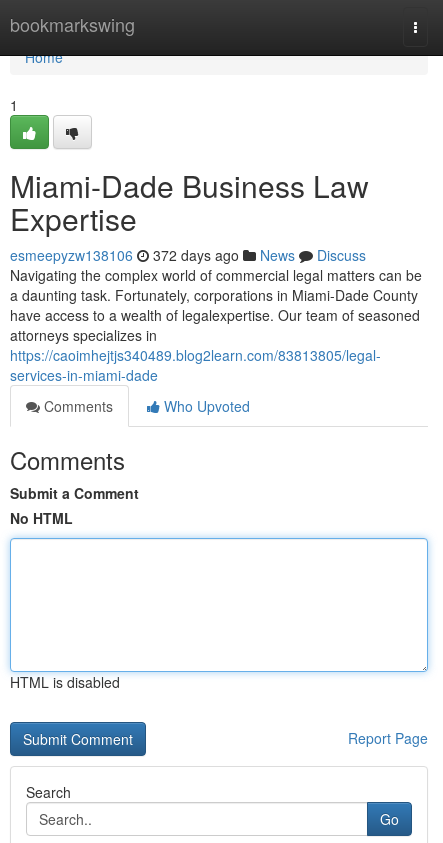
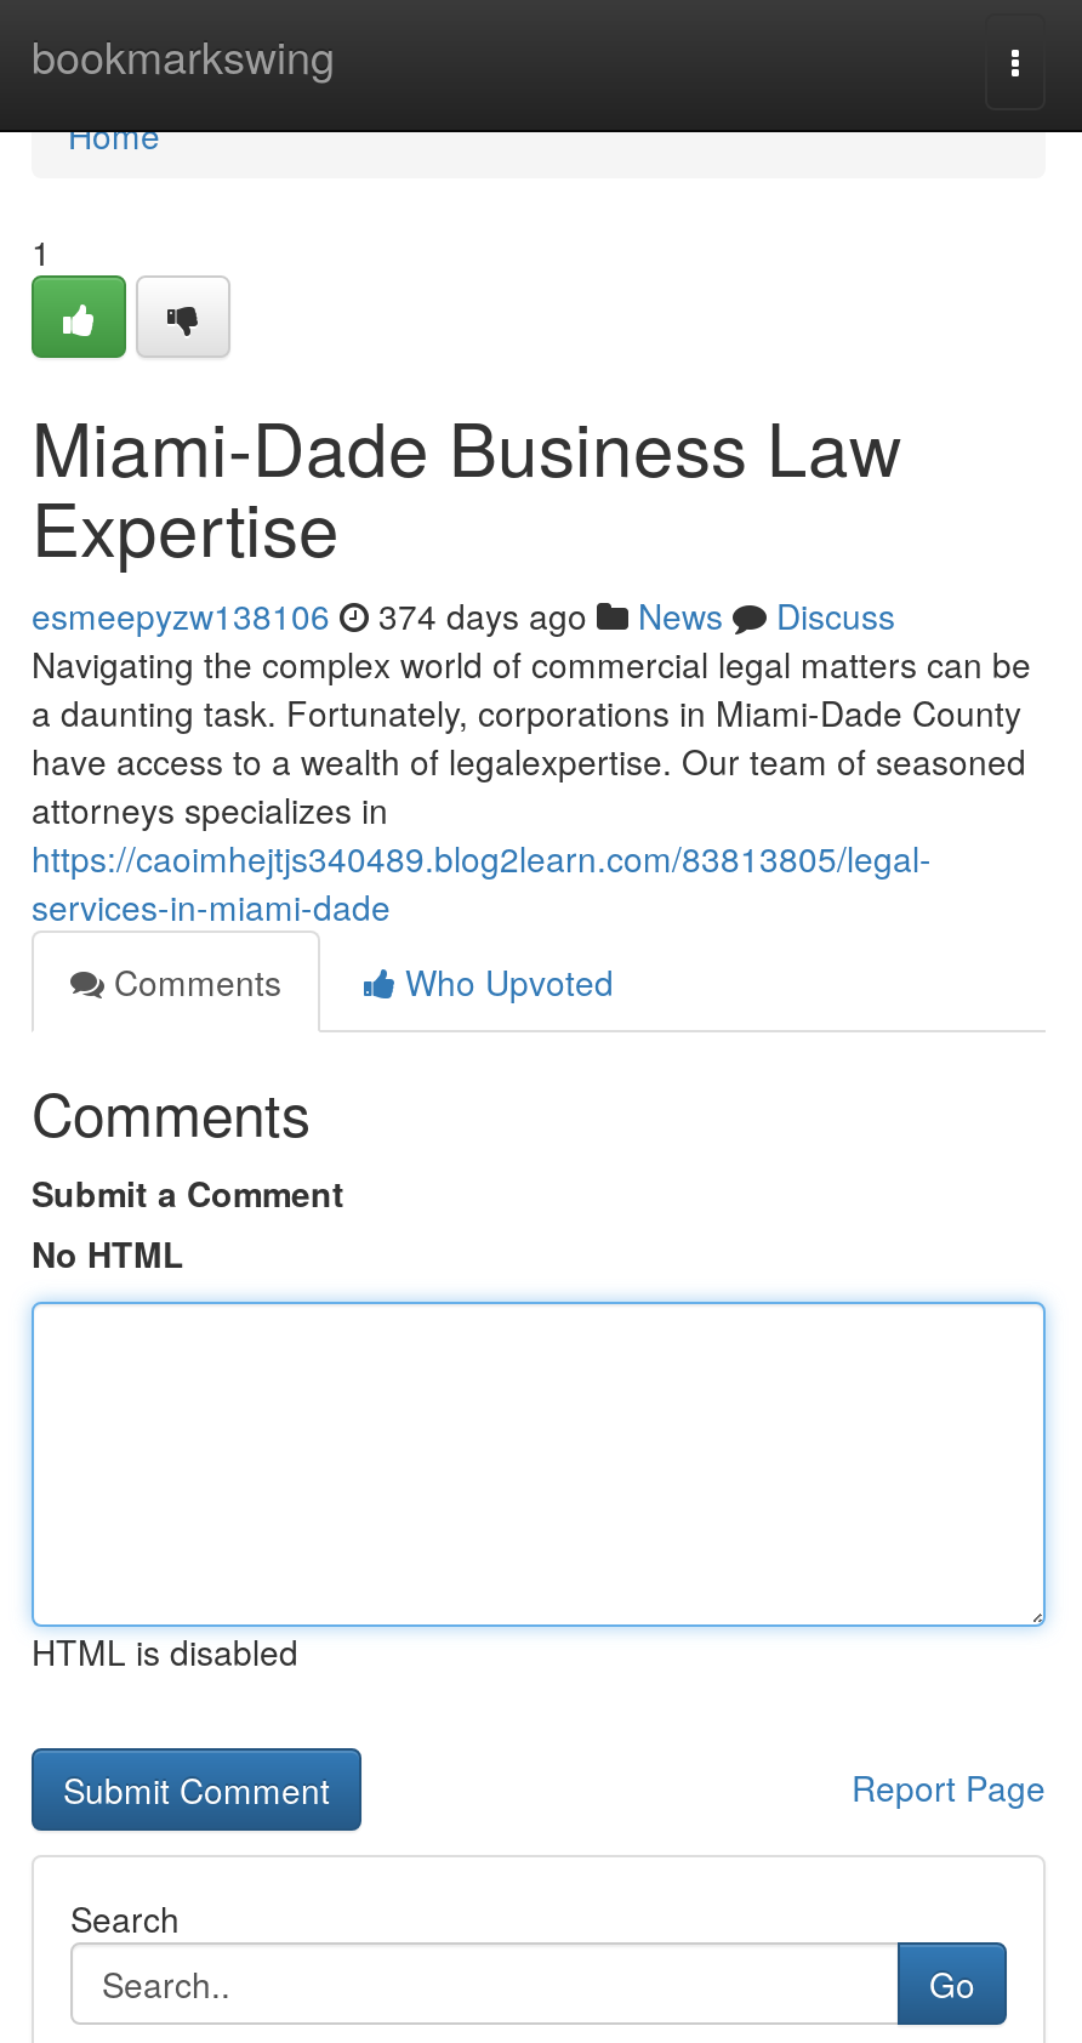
[10,245,366,265] esmeepyzw138106 372 days ago News Discuss -> [32,591,895,639] esmeepyzw138106 374 days ago News Discuss

